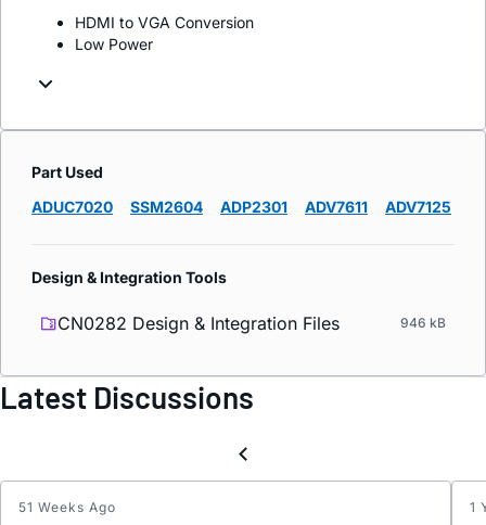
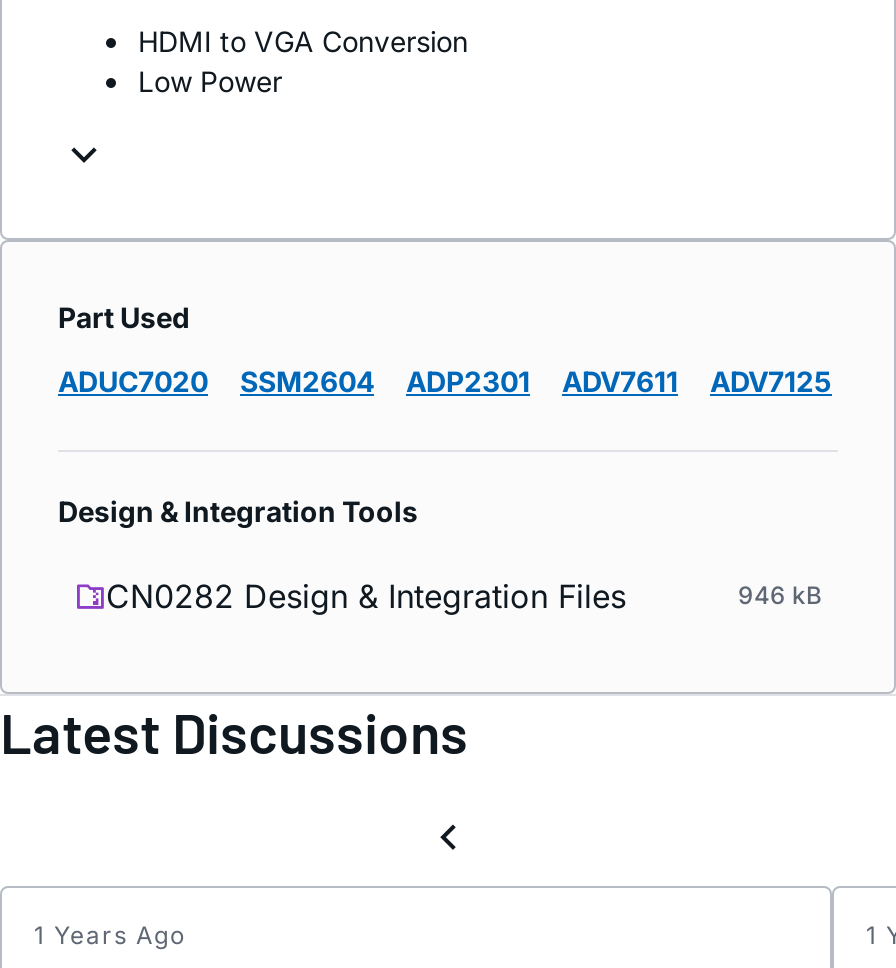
[18,499,116,515] 51 Weeks Ago -> [34,920,186,950] 1 Years Ago

